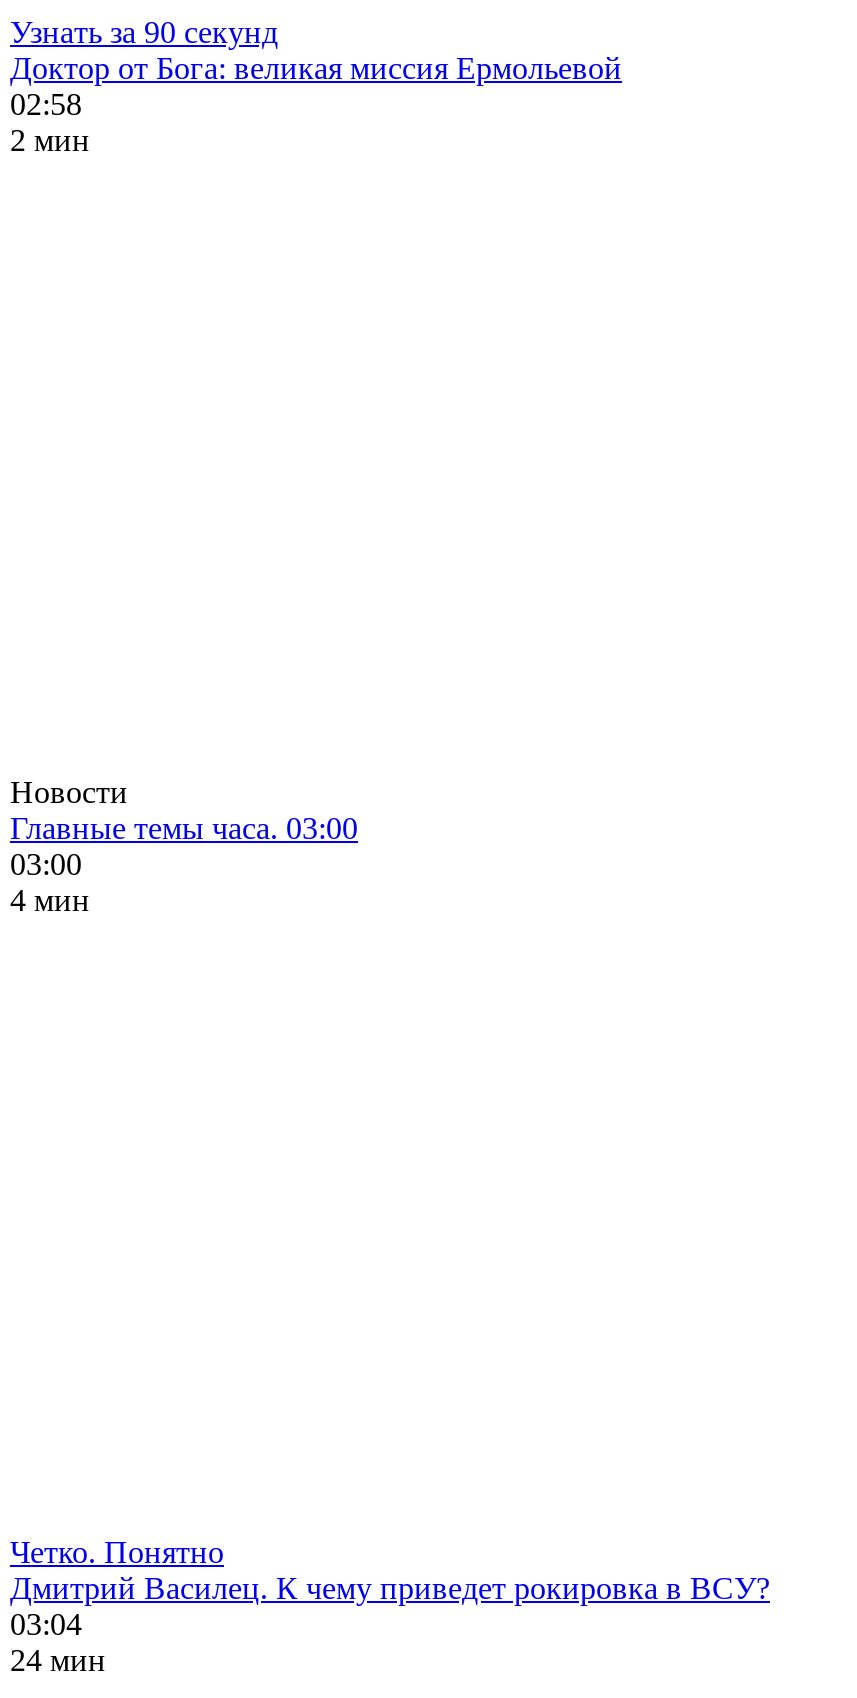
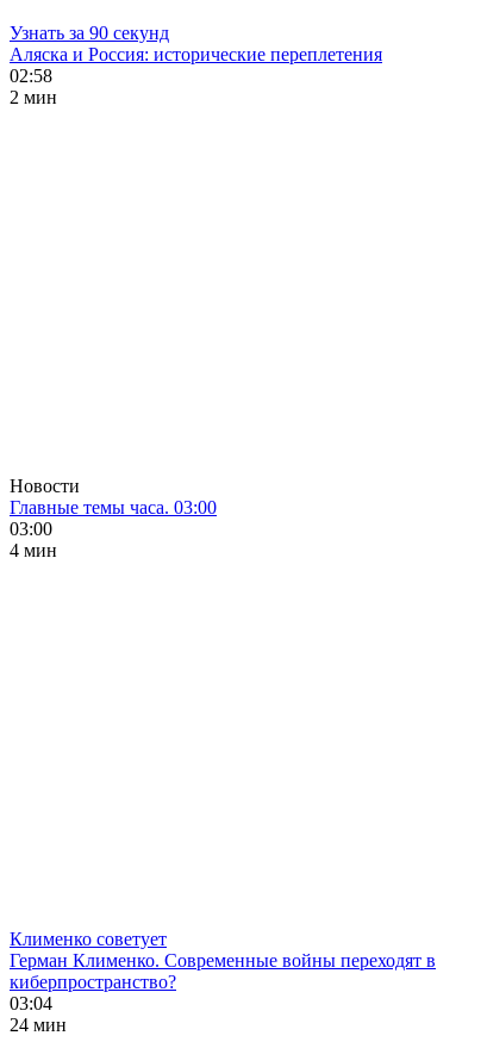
[10,51,622,85] Доктор от Бога: великая миссия Ермольевой -> [10,44,382,64] Аляска и Россия: исторические переплетения
[10,1535,770,1605] Четко. Понятно | Дмитрий Василец. К чему приведет рокировка в ВСУ? -> [10,929,436,992] Клименко советует | Герман Клименко. Современные войны переходят в | киберпространство?

